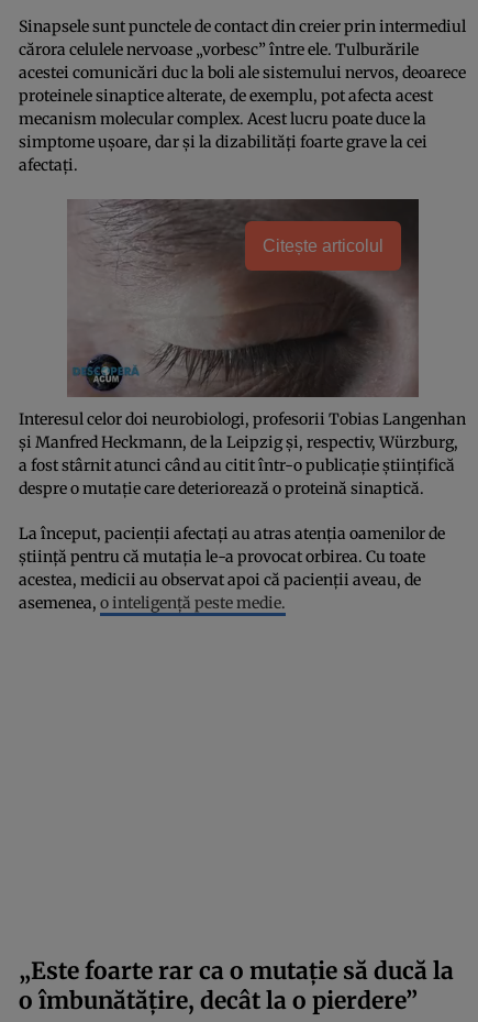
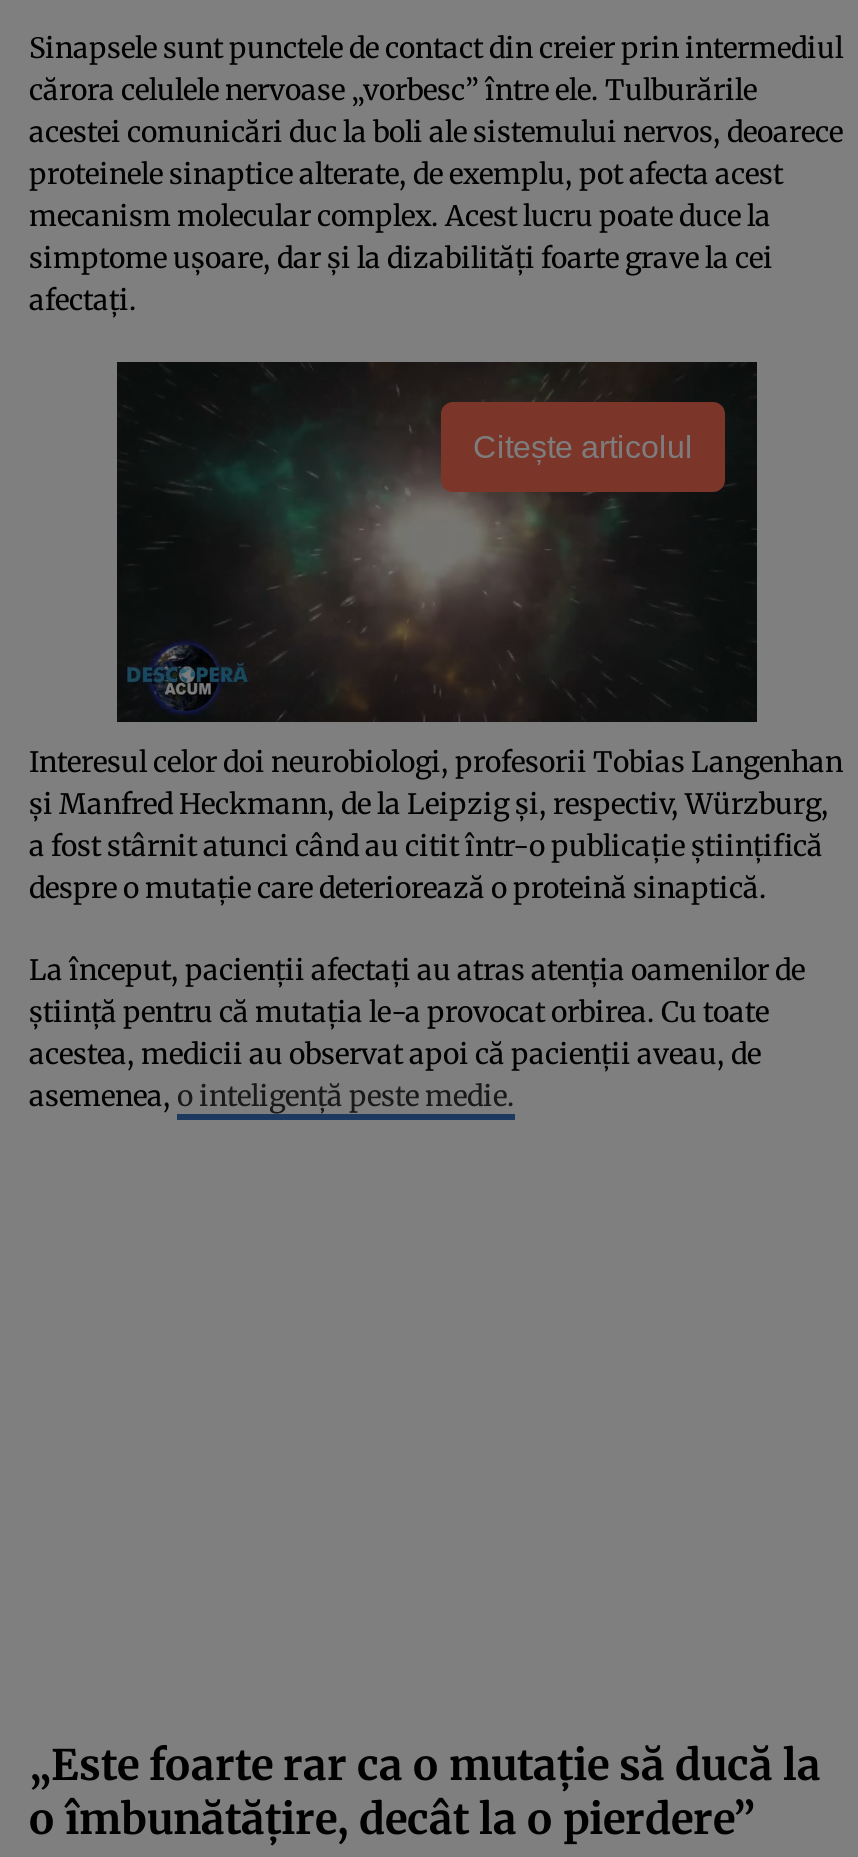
[67,198,420,398] [image] -> [115,360,759,724] [image]

